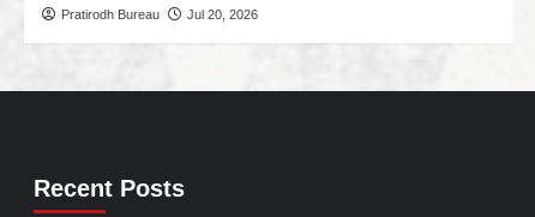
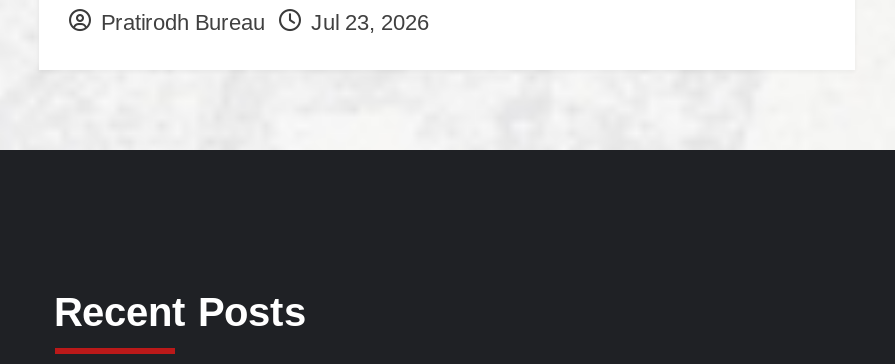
[61,7,258,21] Pratirodh Bureau Jul 20, 2026 -> [101,10,429,34] Pratirodh Bureau Jul 23, 2026

